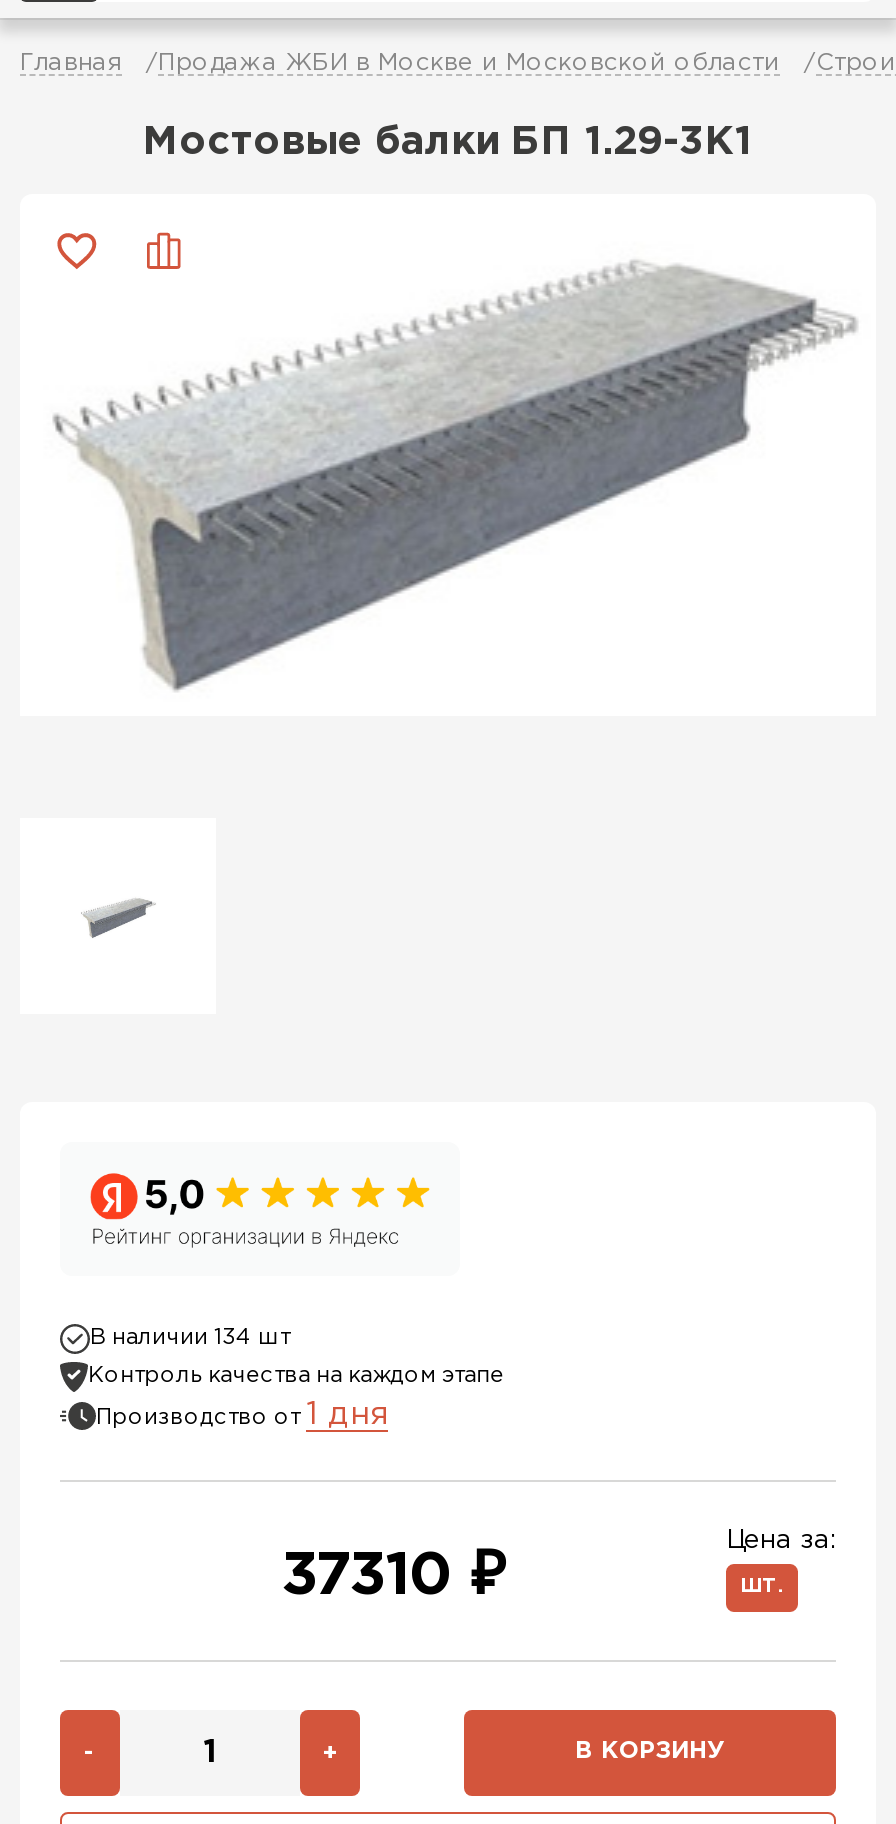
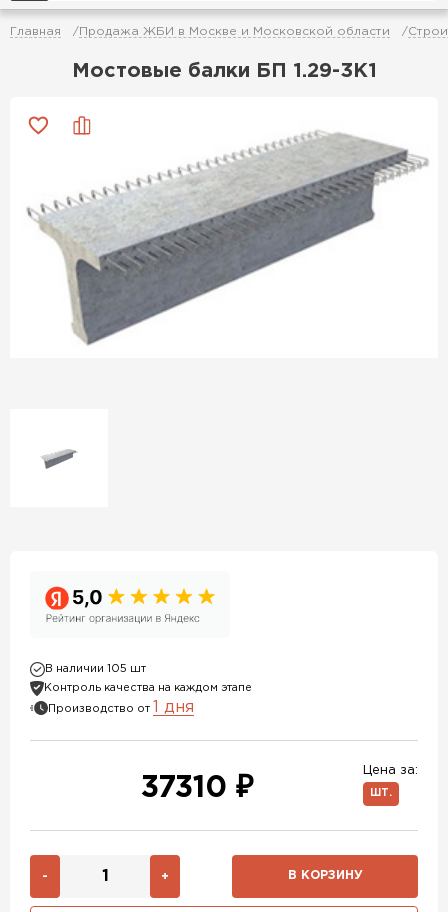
[90,1329,290,1349] В наличии 134 шт -> [45,664,146,674] В наличии 105 шт

